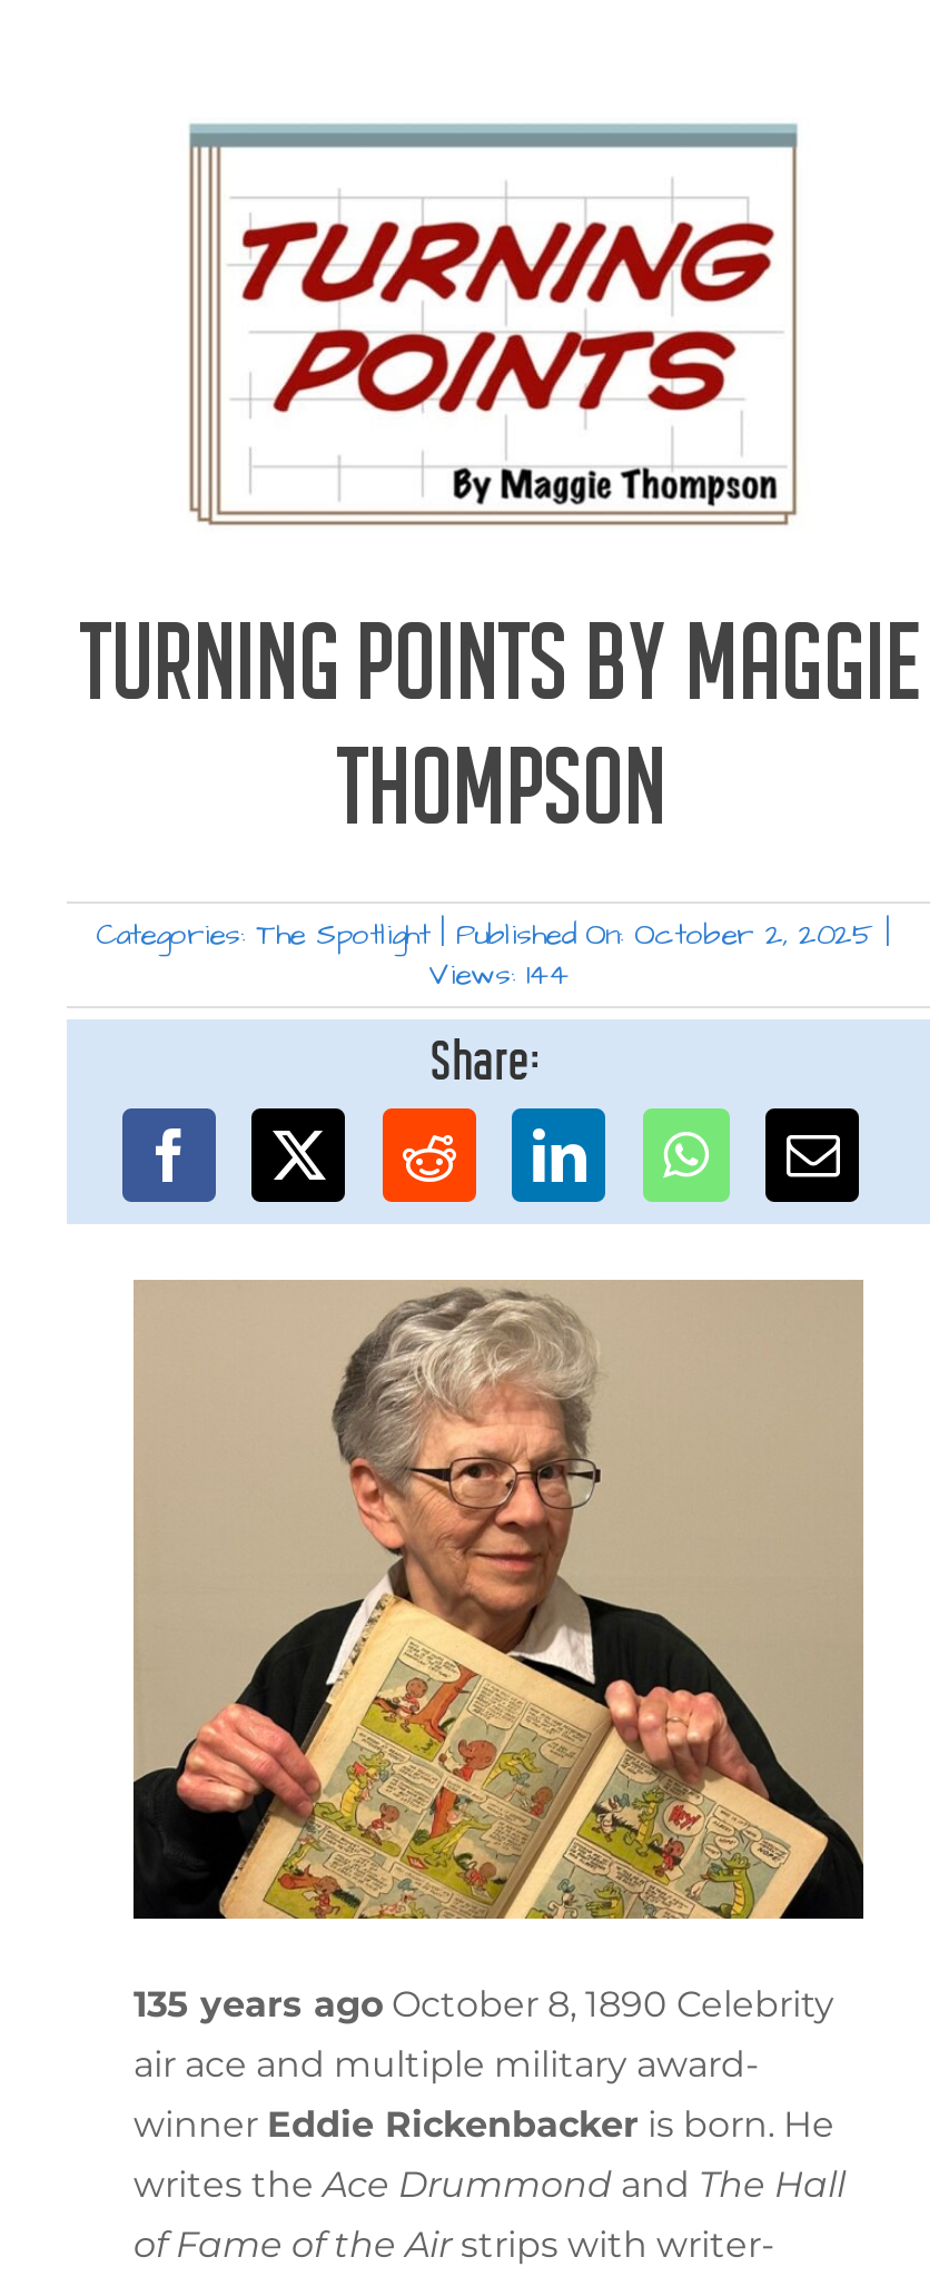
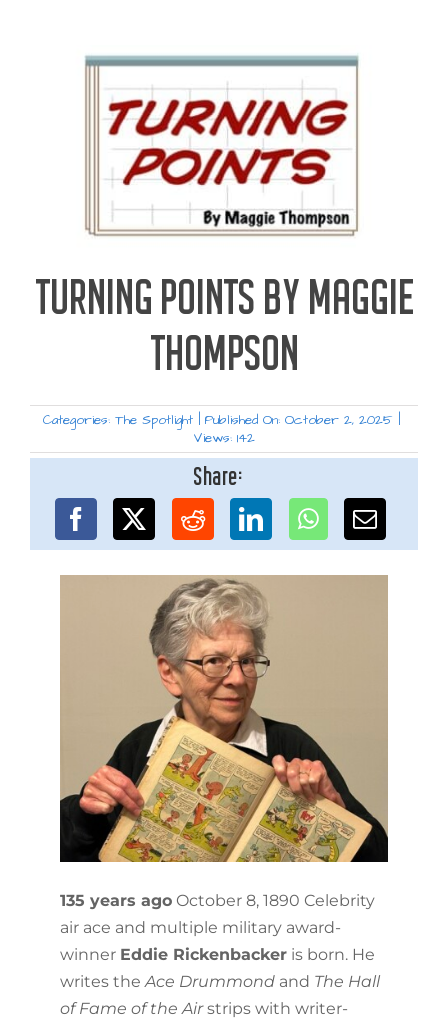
[428,955,569,995] Views: 144 -> [193,429,255,447] Views: 142

